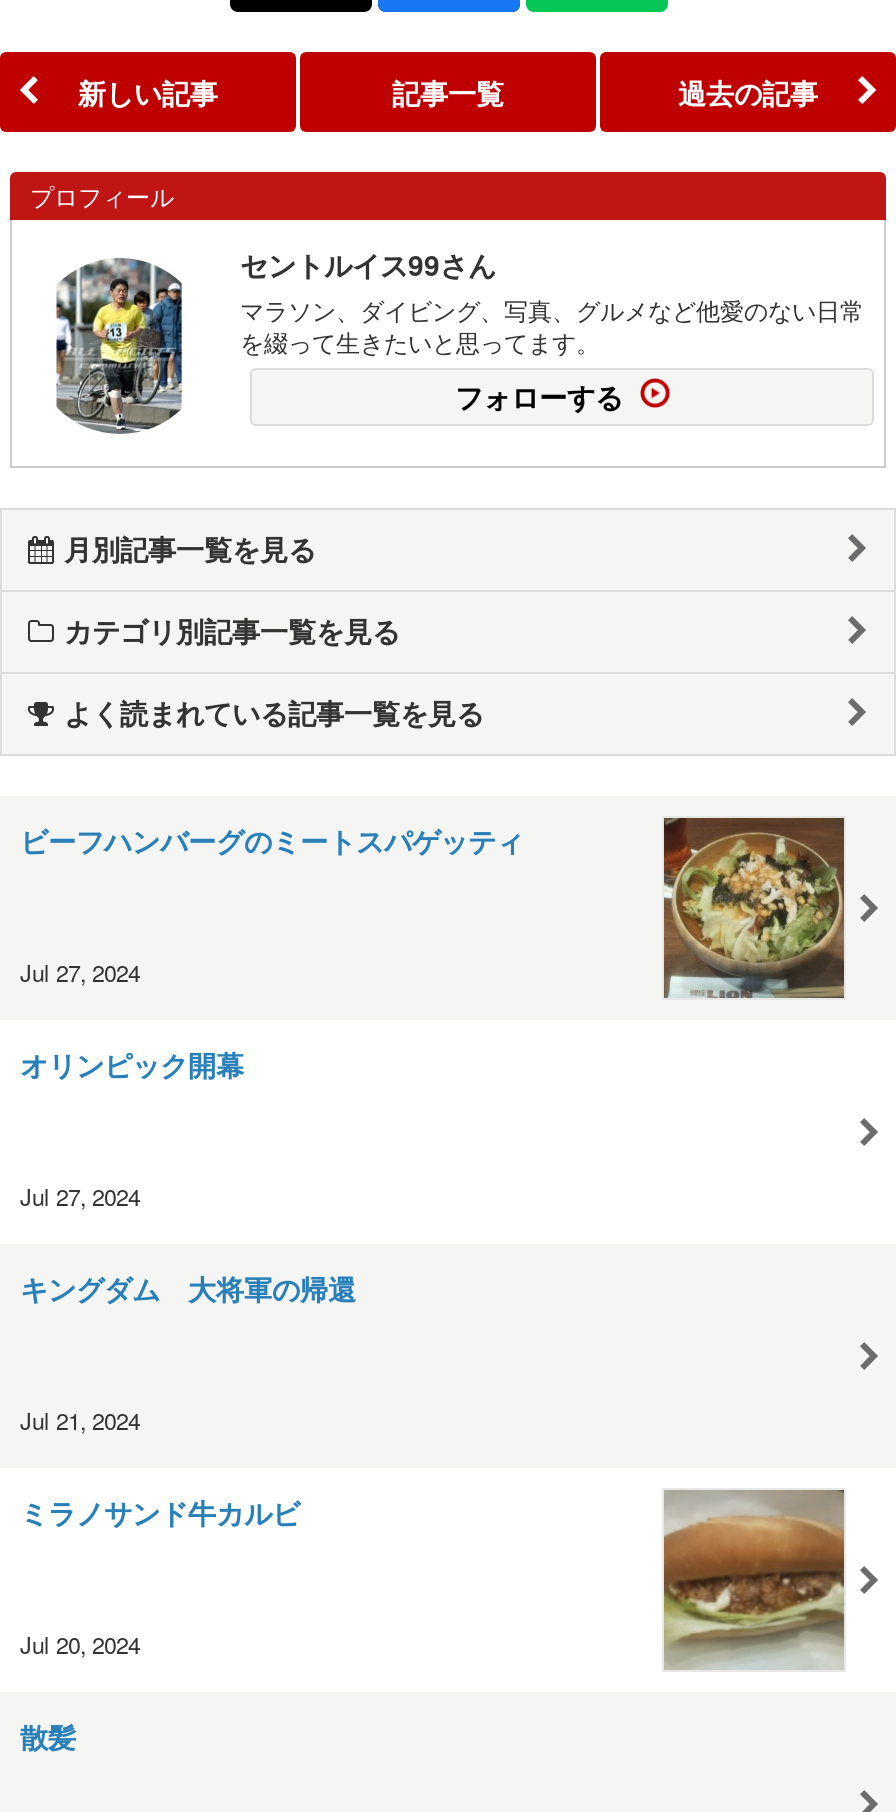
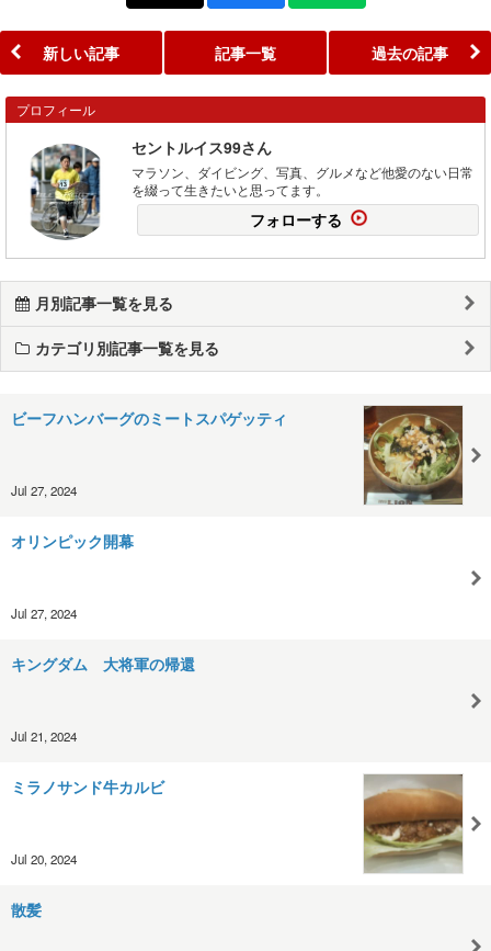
[64,692,484,732] よく読まれている記事一覧を見る -> none

